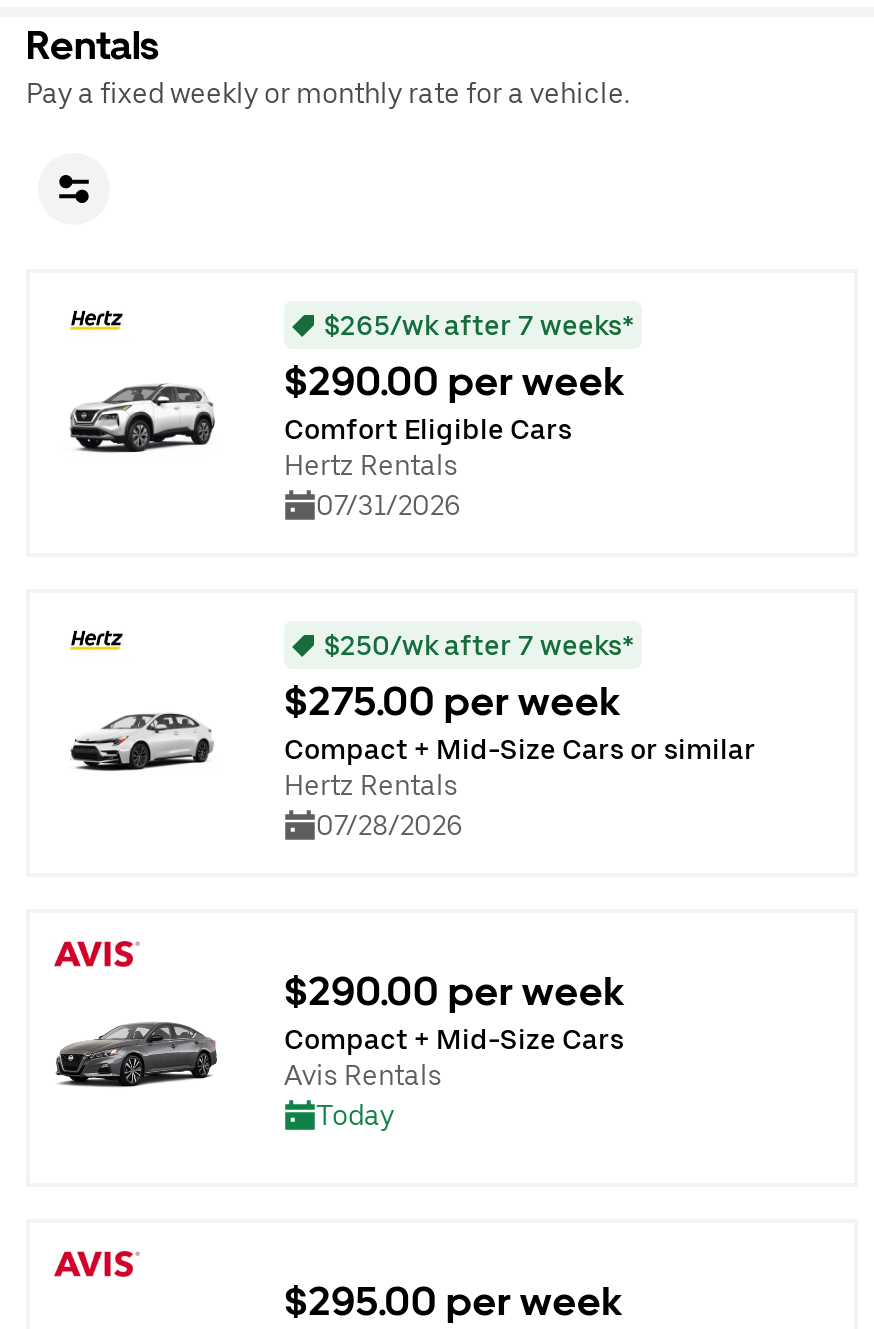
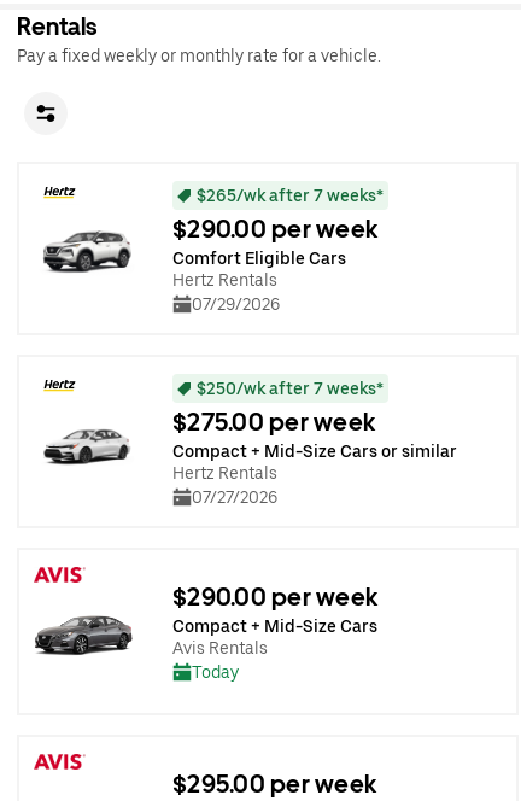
[316,489,460,521] 07/31/2026 -> [192,294,280,314] 07/29/2026
[316,809,462,841] 07/28/2026 -> [192,487,277,507] 07/27/2026

